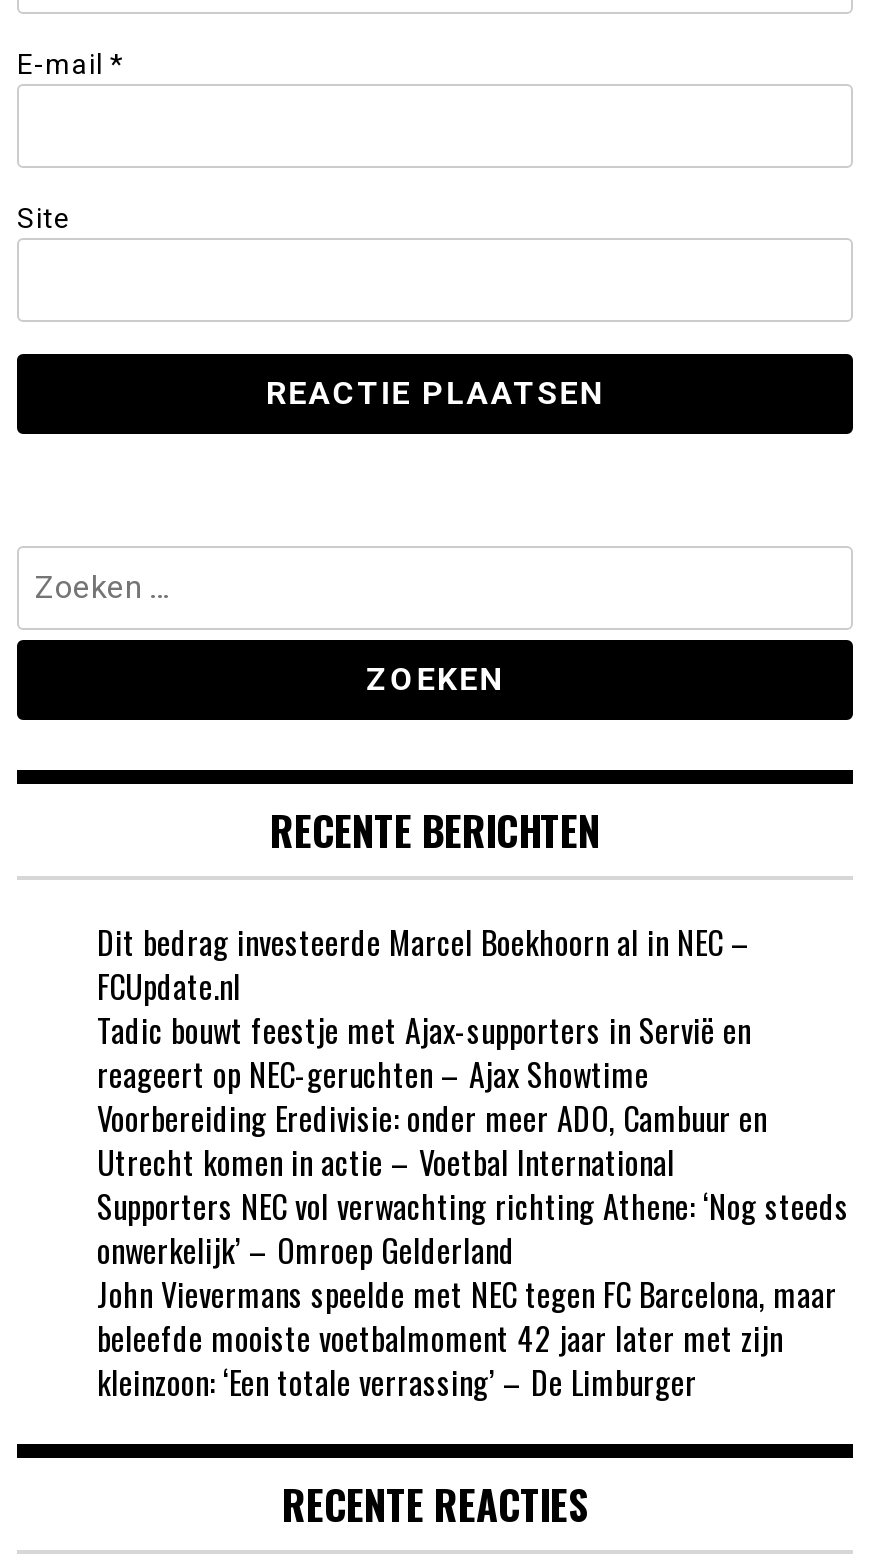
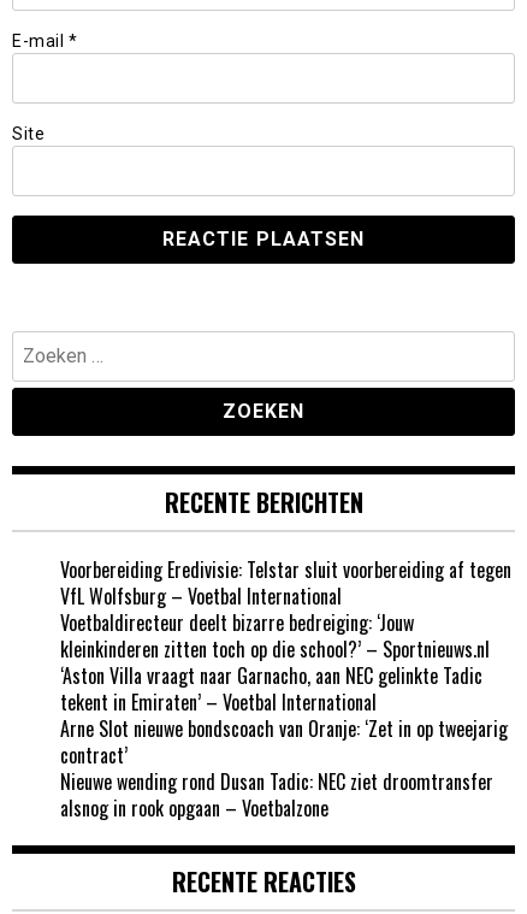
[97,919,849,1407] Dit bedrag investeerde Marcel Boekhoorn al in NEC – | FCUpdate.nl | Tadic bouwt feestje met Ajax-supporters in Servië en | reageert op NEC-geruchten – Ajax Showtime | Voorbereiding Eredivisie: onder meer ADO, Cambuur en | Utrecht komen in actie – Voetbal International | Supporters NEC vol verwachting richting Athene: ‘Nog steeds | onwerkelijk’ – Omroep Gelderland | John Vievermans speelde met NEC tegen FC Barcelona, maar | beleefde mooiste voetbalmoment 42 jaar later met zijn | kleinzoon: ‘Een totale verrassing’ – De Limburger -> [60,556,511,823] Voorbereiding Eredivisie: Telstar sluit voorbereiding af tegen | VfL Wolfsburg – Voetbal International | Voetbaldirecteur deelt bizarre bedreiging: ‘Jouw | kleinkinderen zitten toch op die school?’ – Sportnieuws.nl | ‘Aston Villa vraagt naar Garnacho, aan NEC gelinkte Tadic | tekent in Emiraten’ – Voetbal International | Arne Slot nieuwe bondscoach van Oranje: ‘Zet in op tweejarig | contract’ | Nieuwe wending rond Dusan Tadic: NEC ziet droomtransfer | alsnog in rook opgaan – Voetbalzone

